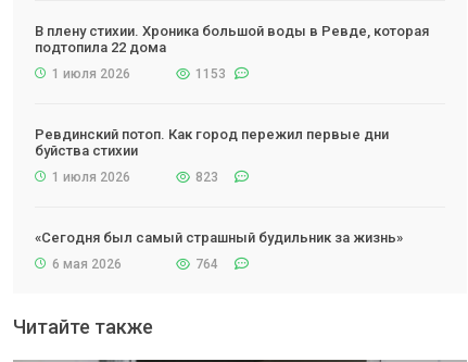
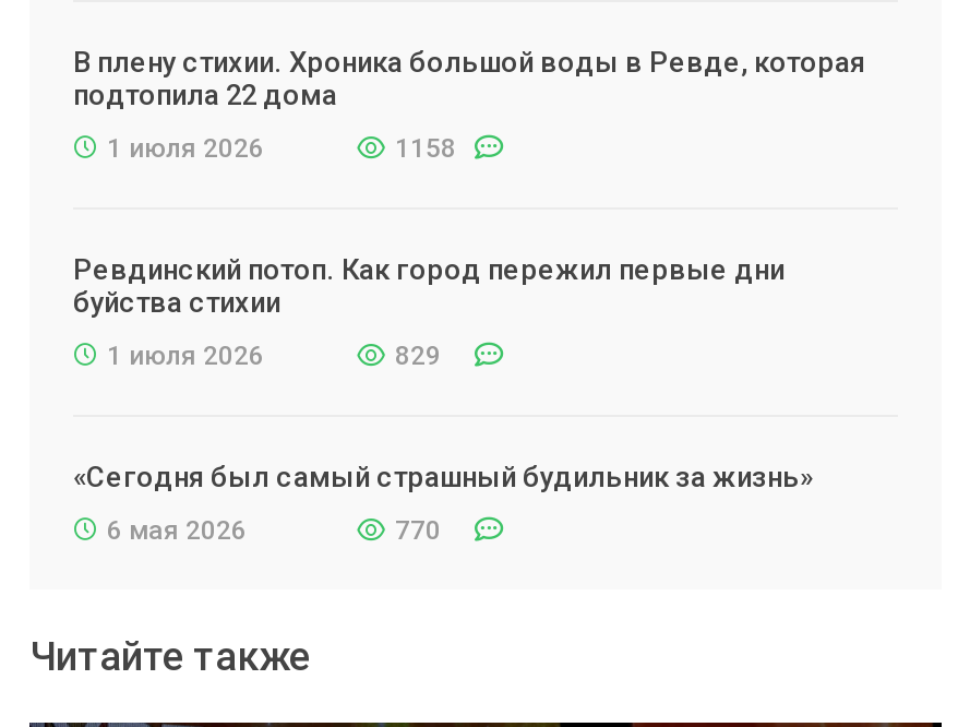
[195,66,225,82] 1153 -> [395,133,456,164] 1158
[195,170,218,185] 823 -> [395,341,441,371] 829
[195,257,218,272] 764 -> [395,515,441,546] 770

